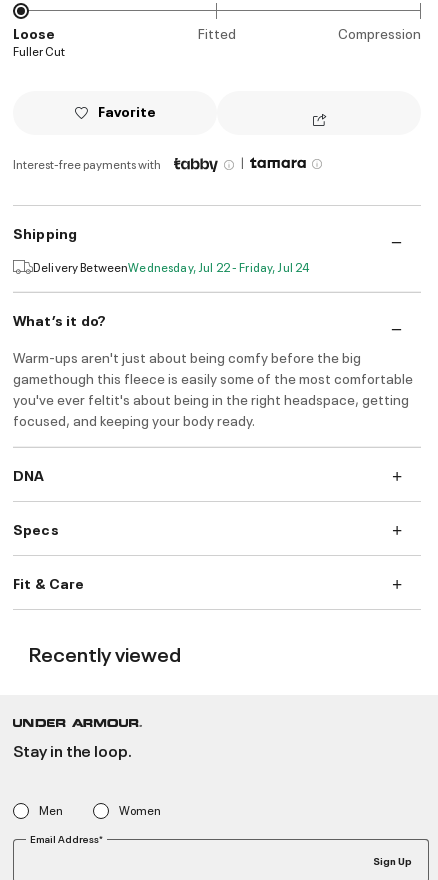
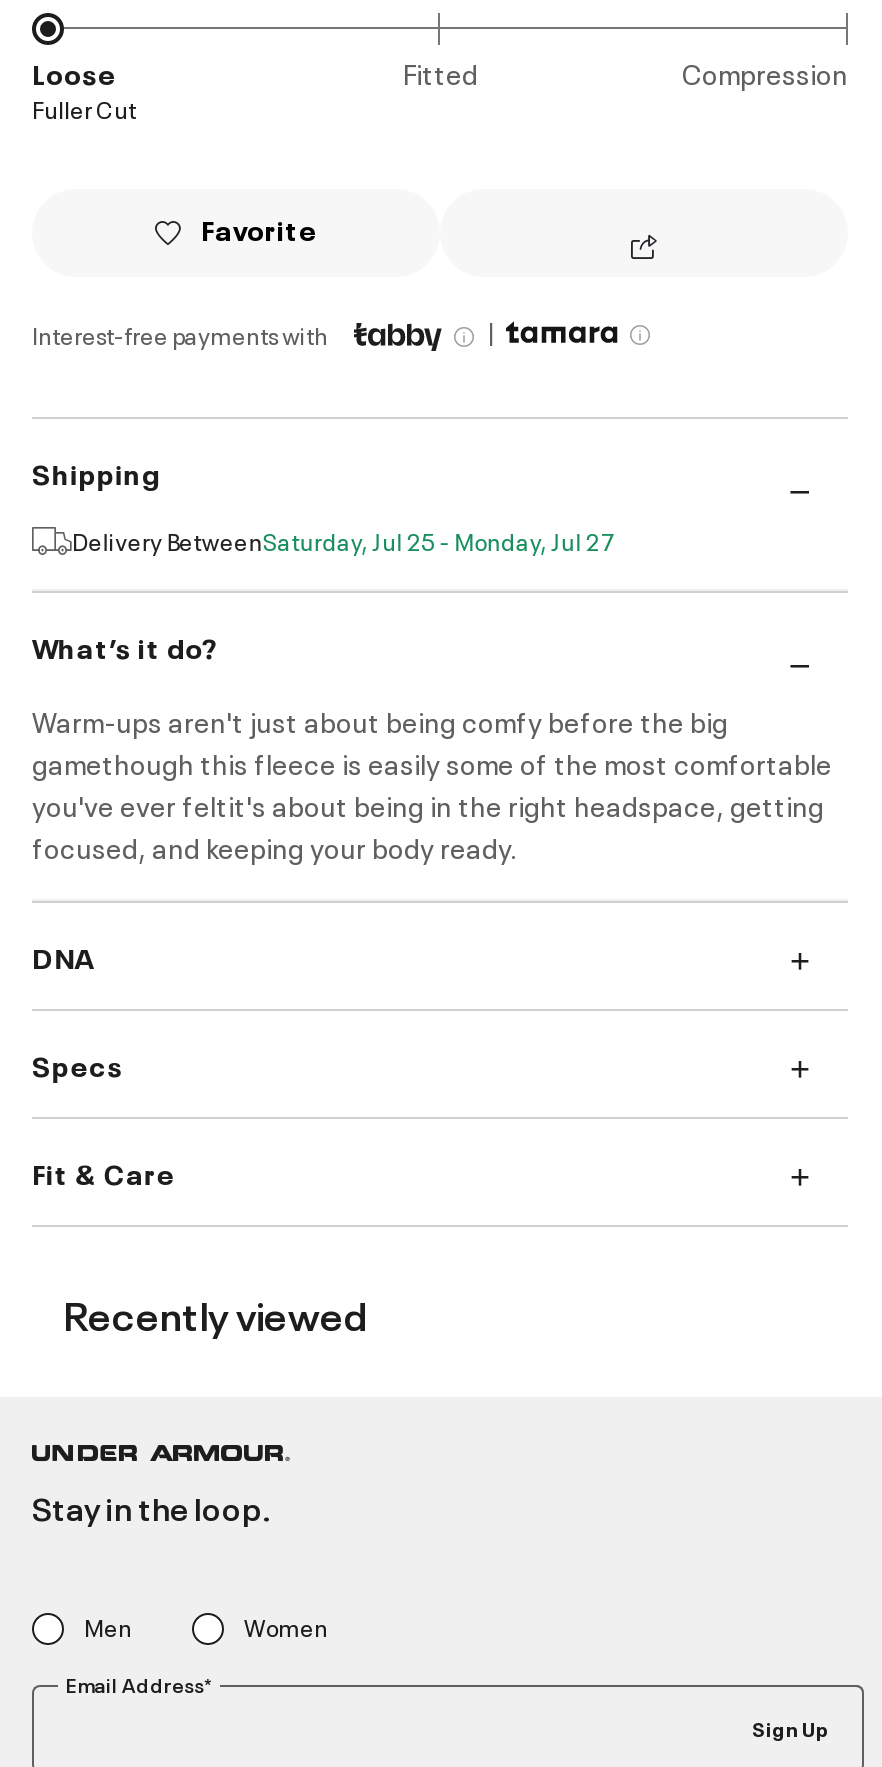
[33,258,309,275] Delivery BetweenWednesday, Jul 22 - Friday, Jul 24 -> [72,522,614,556] Delivery BetweenSaturday, Jul 25 - Monday, Jul 27

